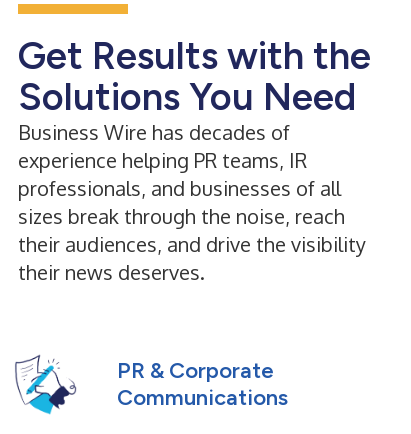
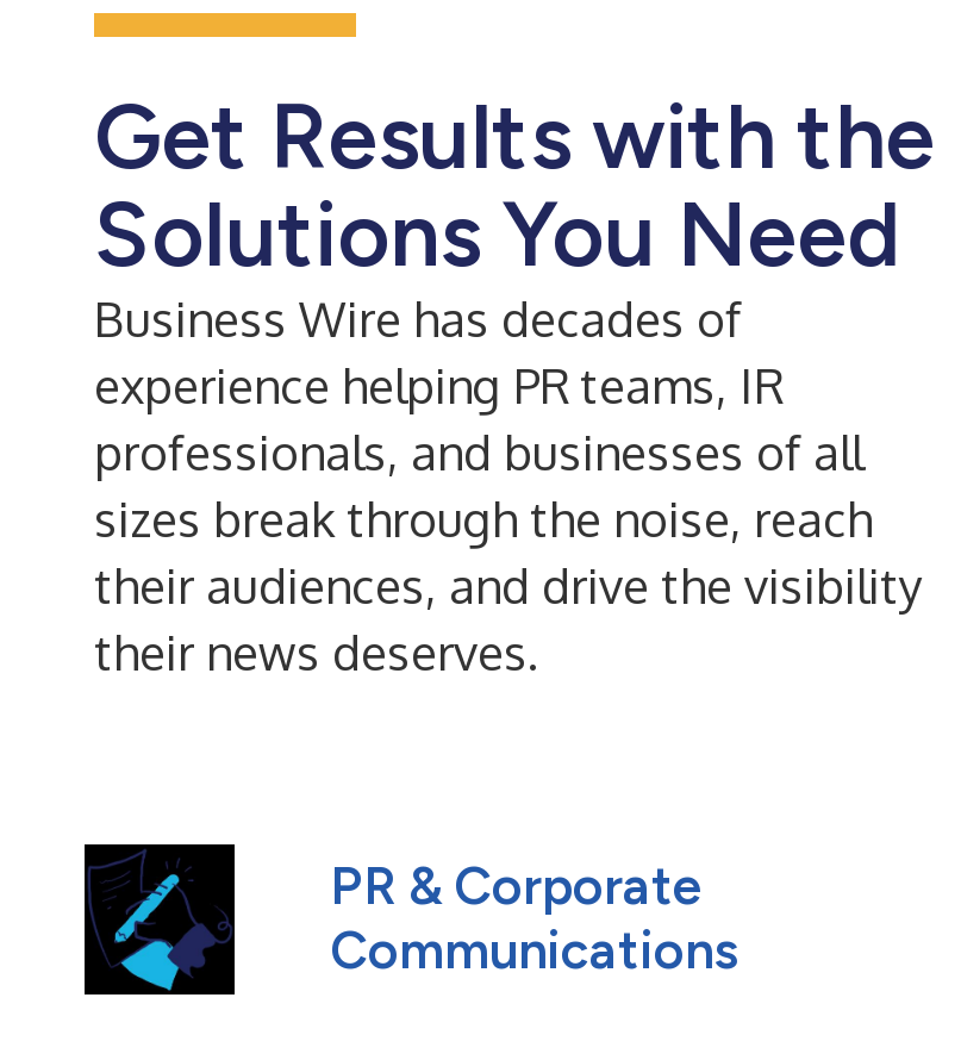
[14,353,77,416] [image] -> [82,842,237,997] [image]

